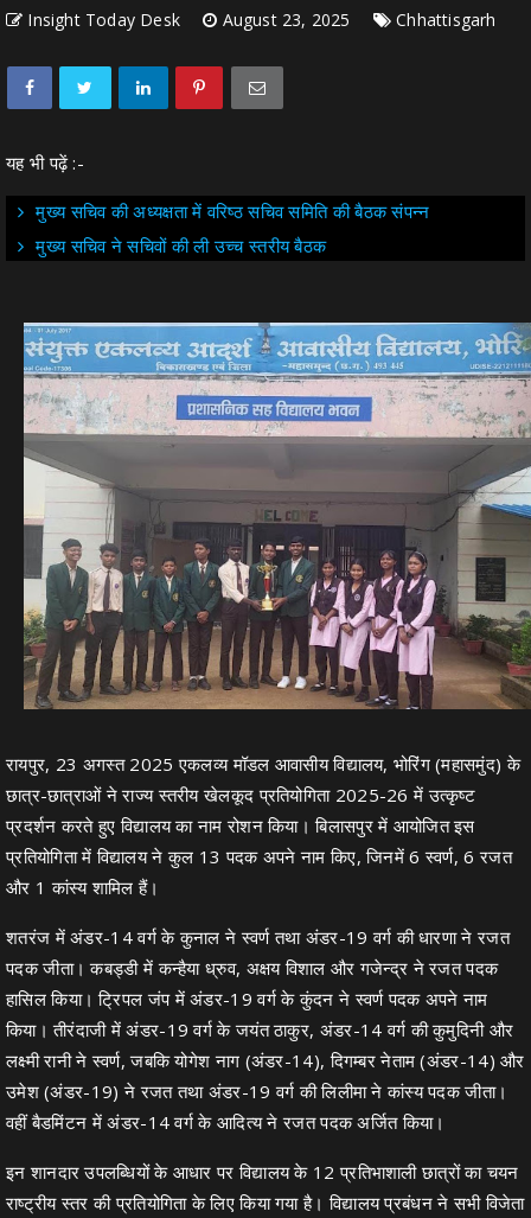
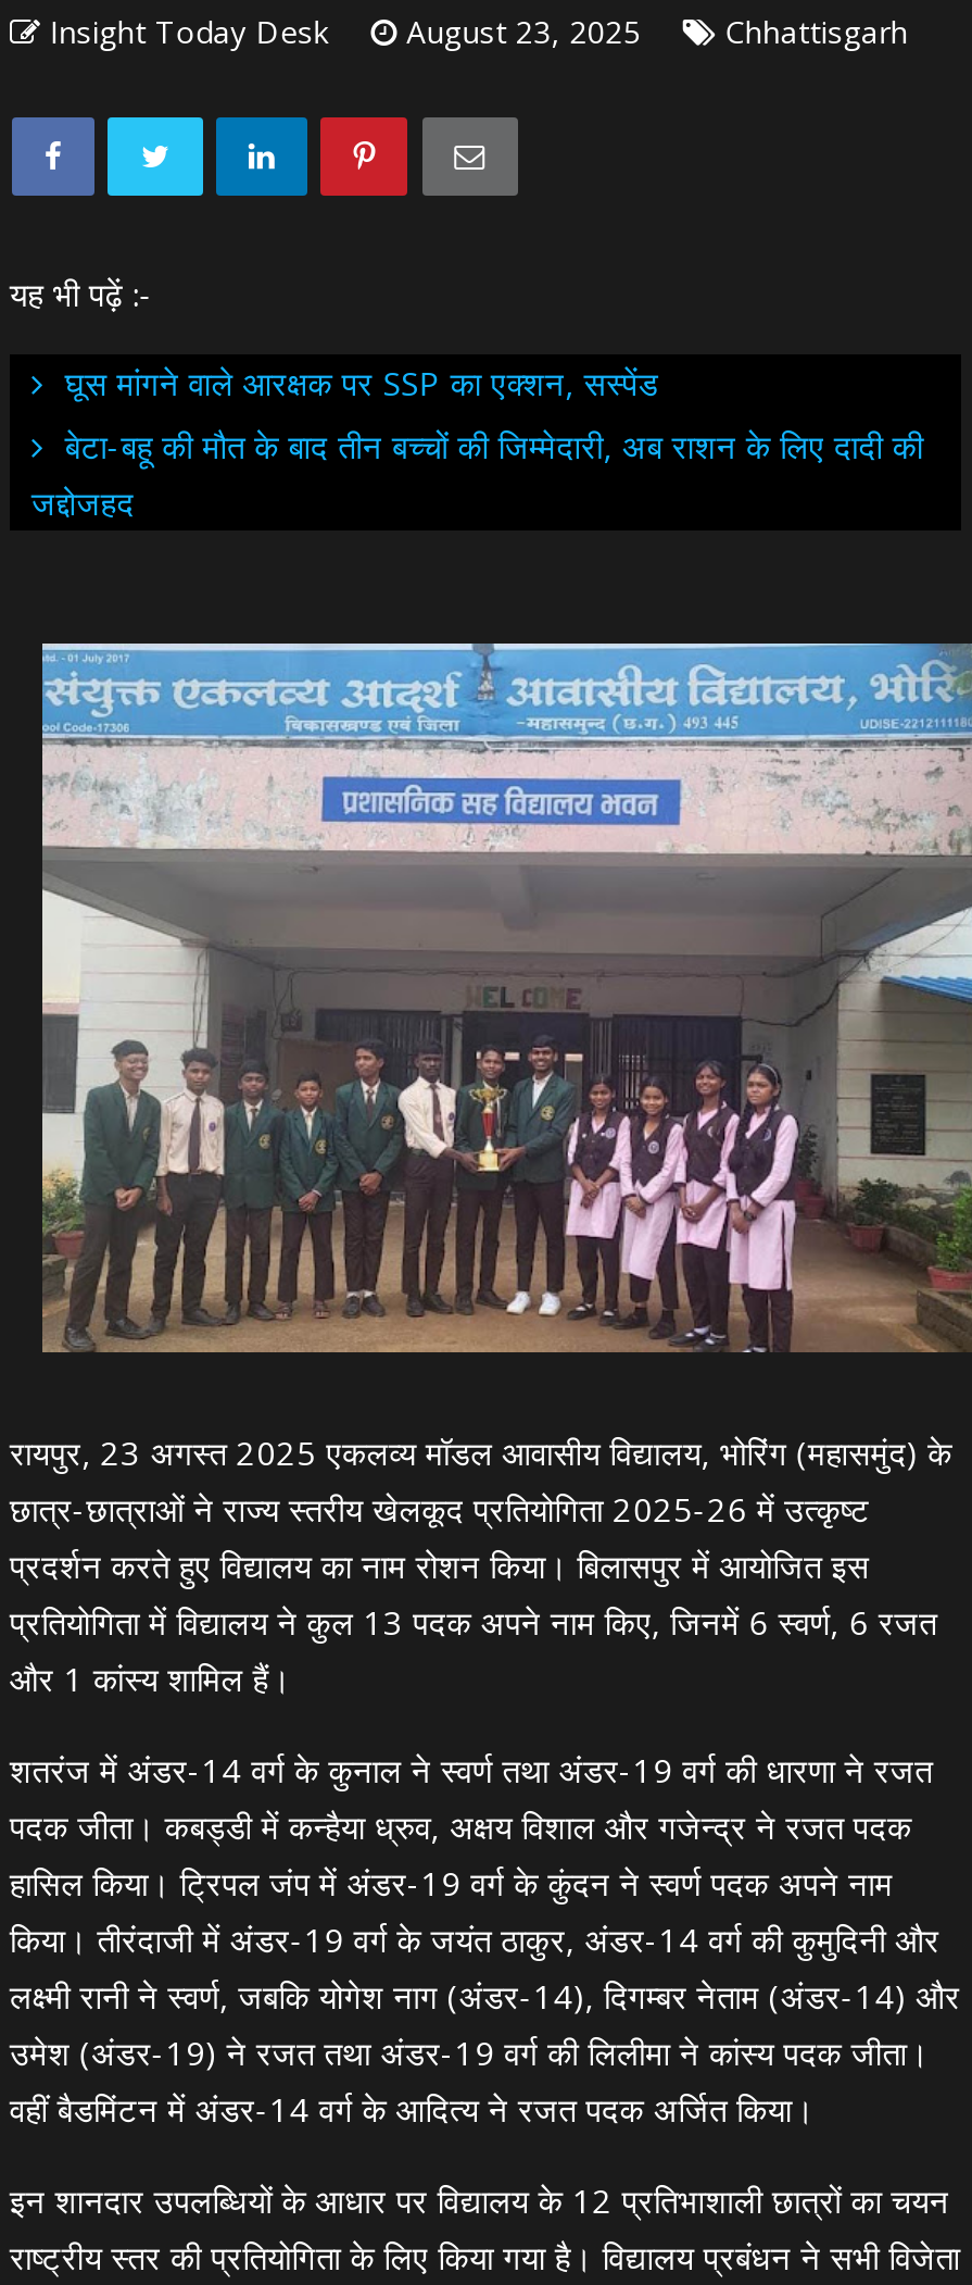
[36,200,430,258] मुख्य सचिव की अध्यक्षता में वरिष्ठ सचिव समिति की बैठक संपन्न | मुख्य सचिव ने सचिवों की ली उच्च स्तरीय बैठक -> [31,362,924,525] घूस मांगने वाले आरक्षक पर SSP का एक्शन, सस्पेंड | बेटा-बहू की मौत के बाद तीन बच्चों की जिम्मेदारी, अब राशन के लिए दादी की | जद्दोजहद

